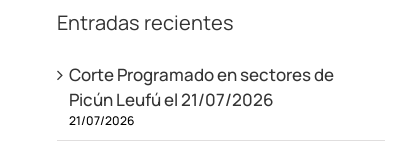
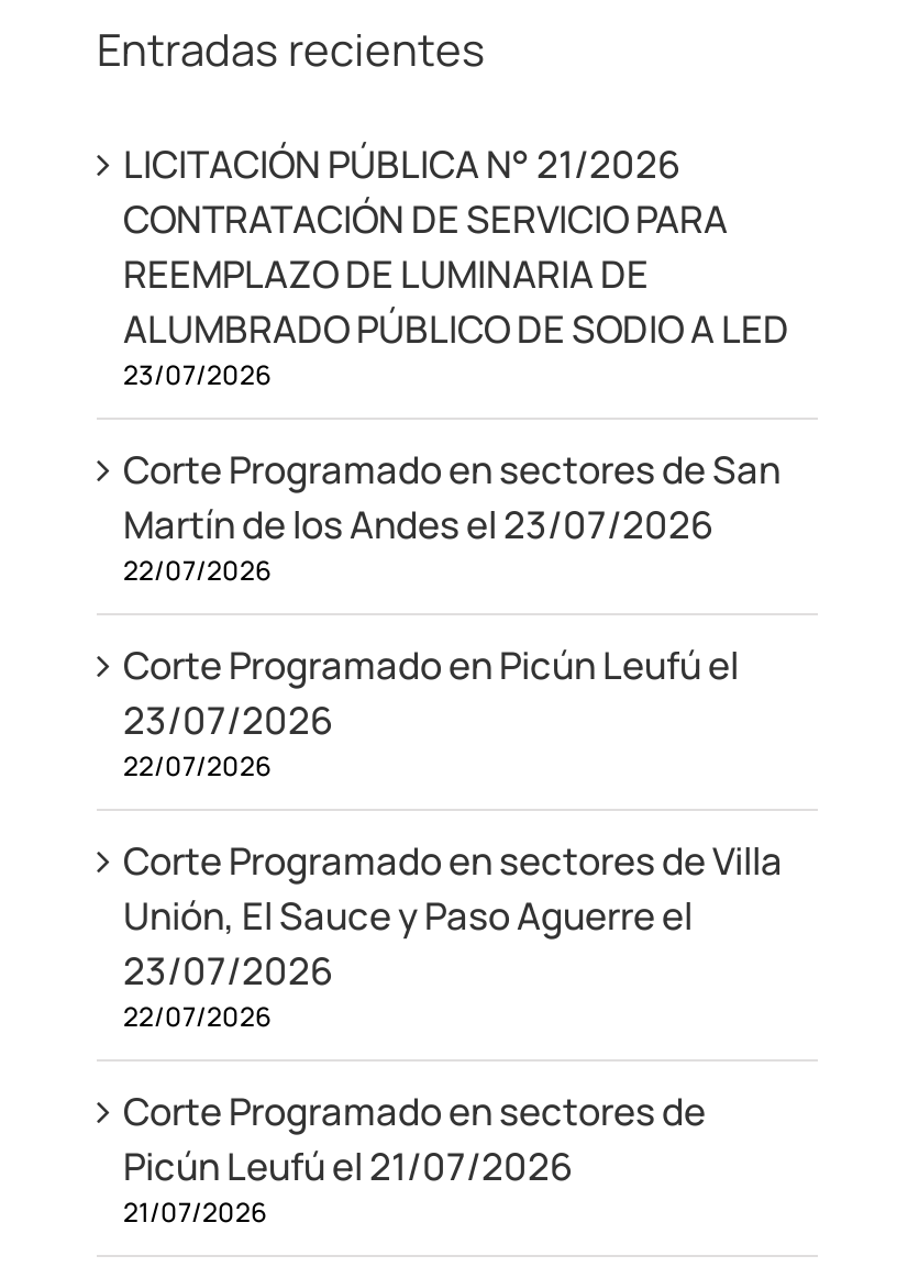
none -> [123,138,789,1034] LICITACIÓN PÚBLICA N° 21/2026 | CONTRATACIÓN DE SERVICIO PARA | REEMPLAZO DE LUMINARIA DE | ALUMBRADO PÚBLICO DE SODIO A LED | 23/07/2026 | Corte Programado en sectores de San | Martín de los Andes el 23/07/2026 | 22/07/2026 | Corte Programado en Picún Leufú el | 23/07/2026 | 22/07/2026 | Corte Programado en sectores de Villa | Unión, El Sauce y Paso Aguerre el | 23/07/2026 | 22/07/2026

